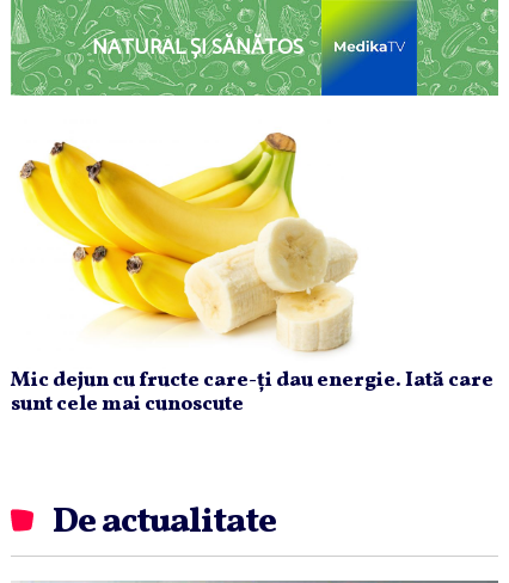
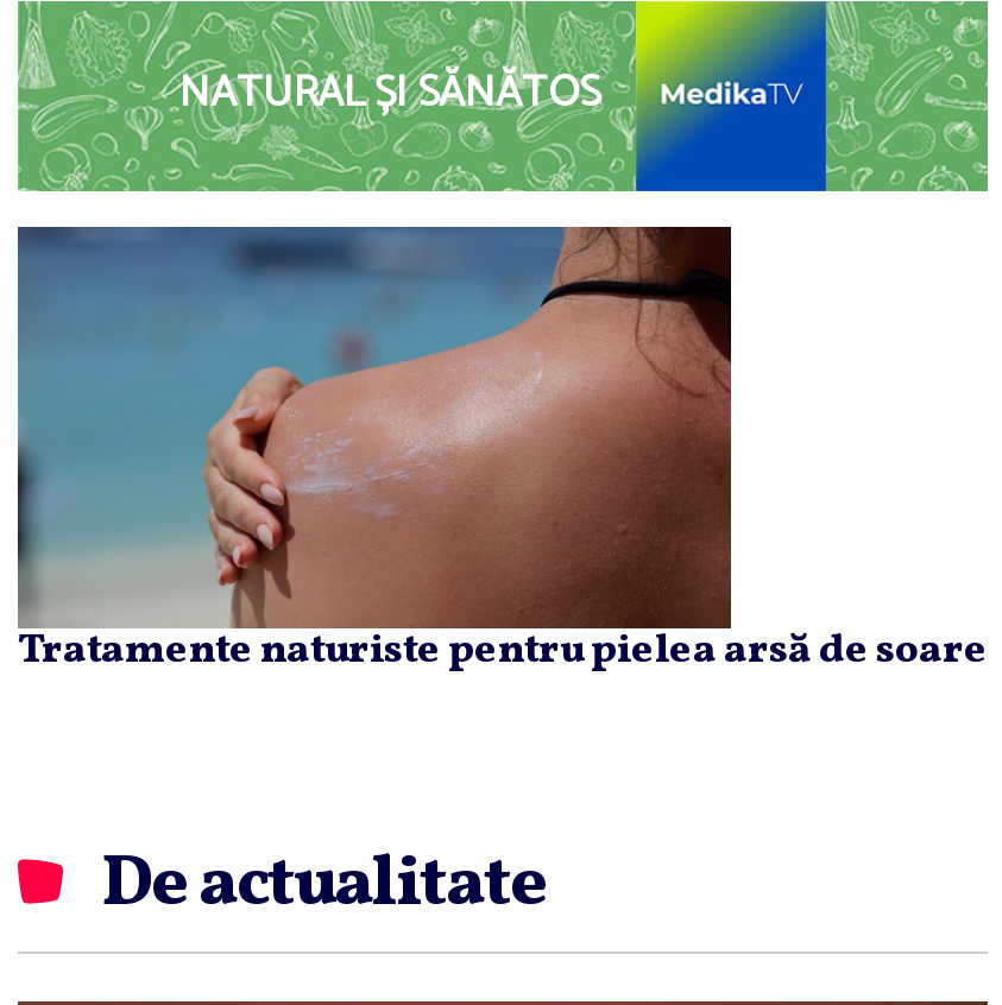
[11,113,369,303] [image] -> [15,223,733,556] [image]
[11,367,493,418] Mic dejun cu fructe care-ți dau energie. Iată care | sunt cele mai cunoscute -> [18,622,988,677] Tratamente naturiste pentru pielea arsă de soare

